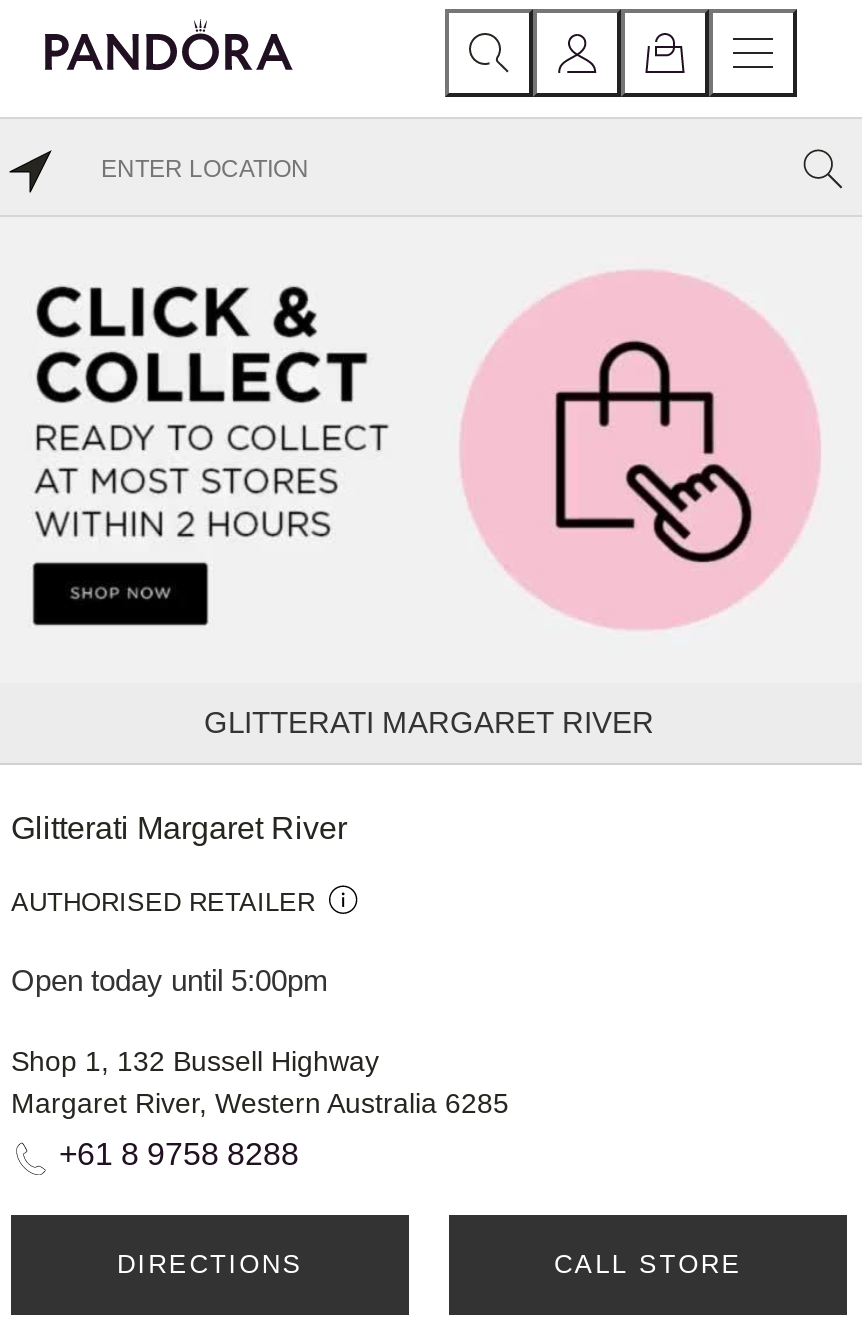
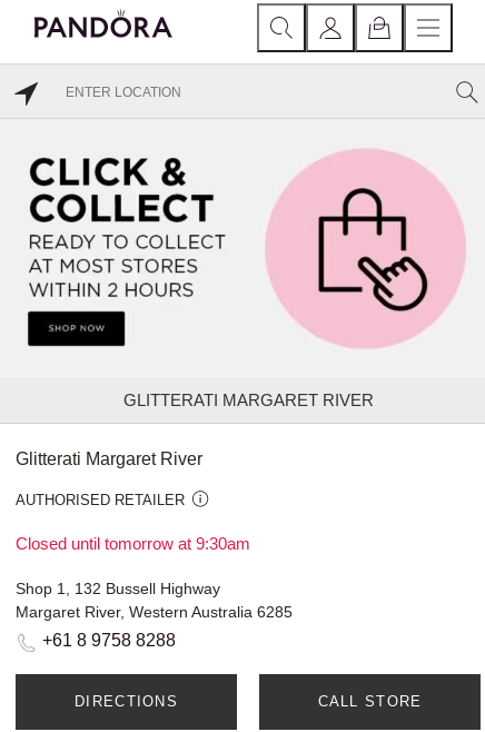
[11,964,329,998] Open today until 5:00pm -> [16,534,250,553] Closed until tomorrow at 9:30am

